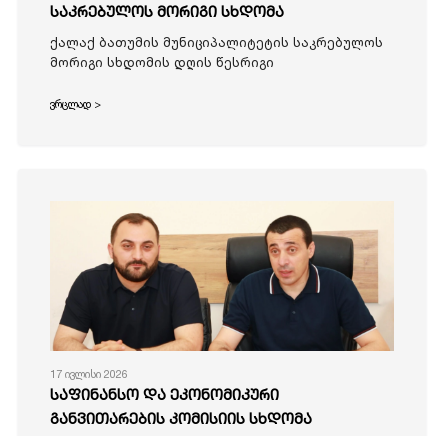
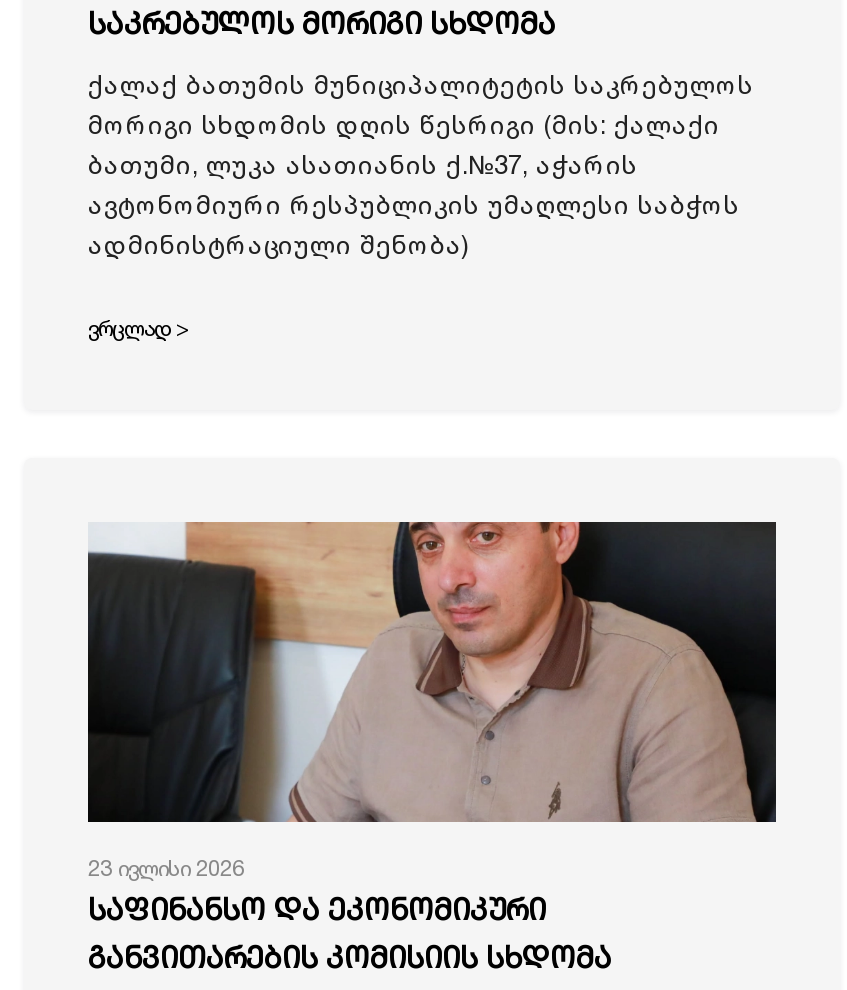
[50,54,274,70] მორიგი სხდომის დღის წესრიგი -> [88,109,740,261] მორიგი სხდომის დღის წესრიგი (მის: ქალაქი | ბათუმი, ლუკა ასათიანის ქ.№37, აჭარის | ავტონომიური რესპუბლიკის უმაღლესი საბჭოს | ადმინისტრაციული შენობა)
[50,201,394,381] [image] | 17 ივლისი 2026 -> [86,520,778,883] [image] | 23 ივლისი 2026

